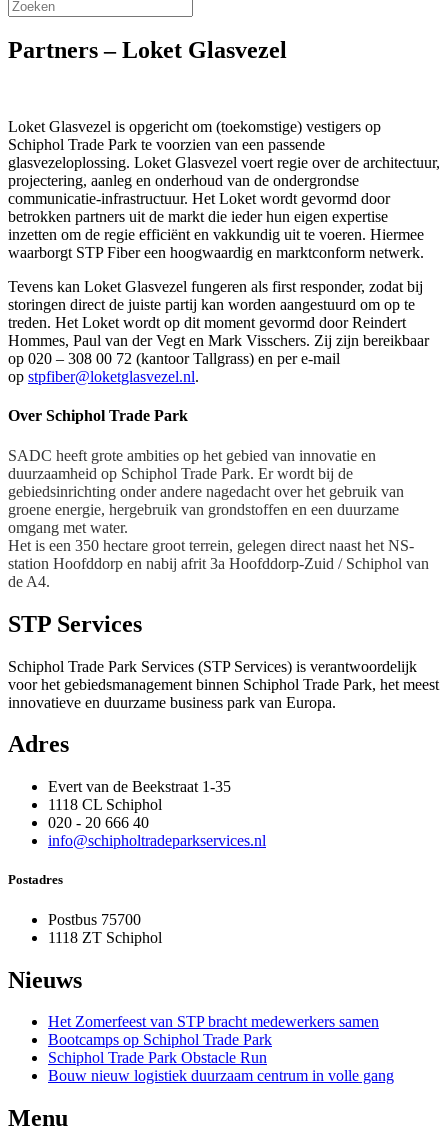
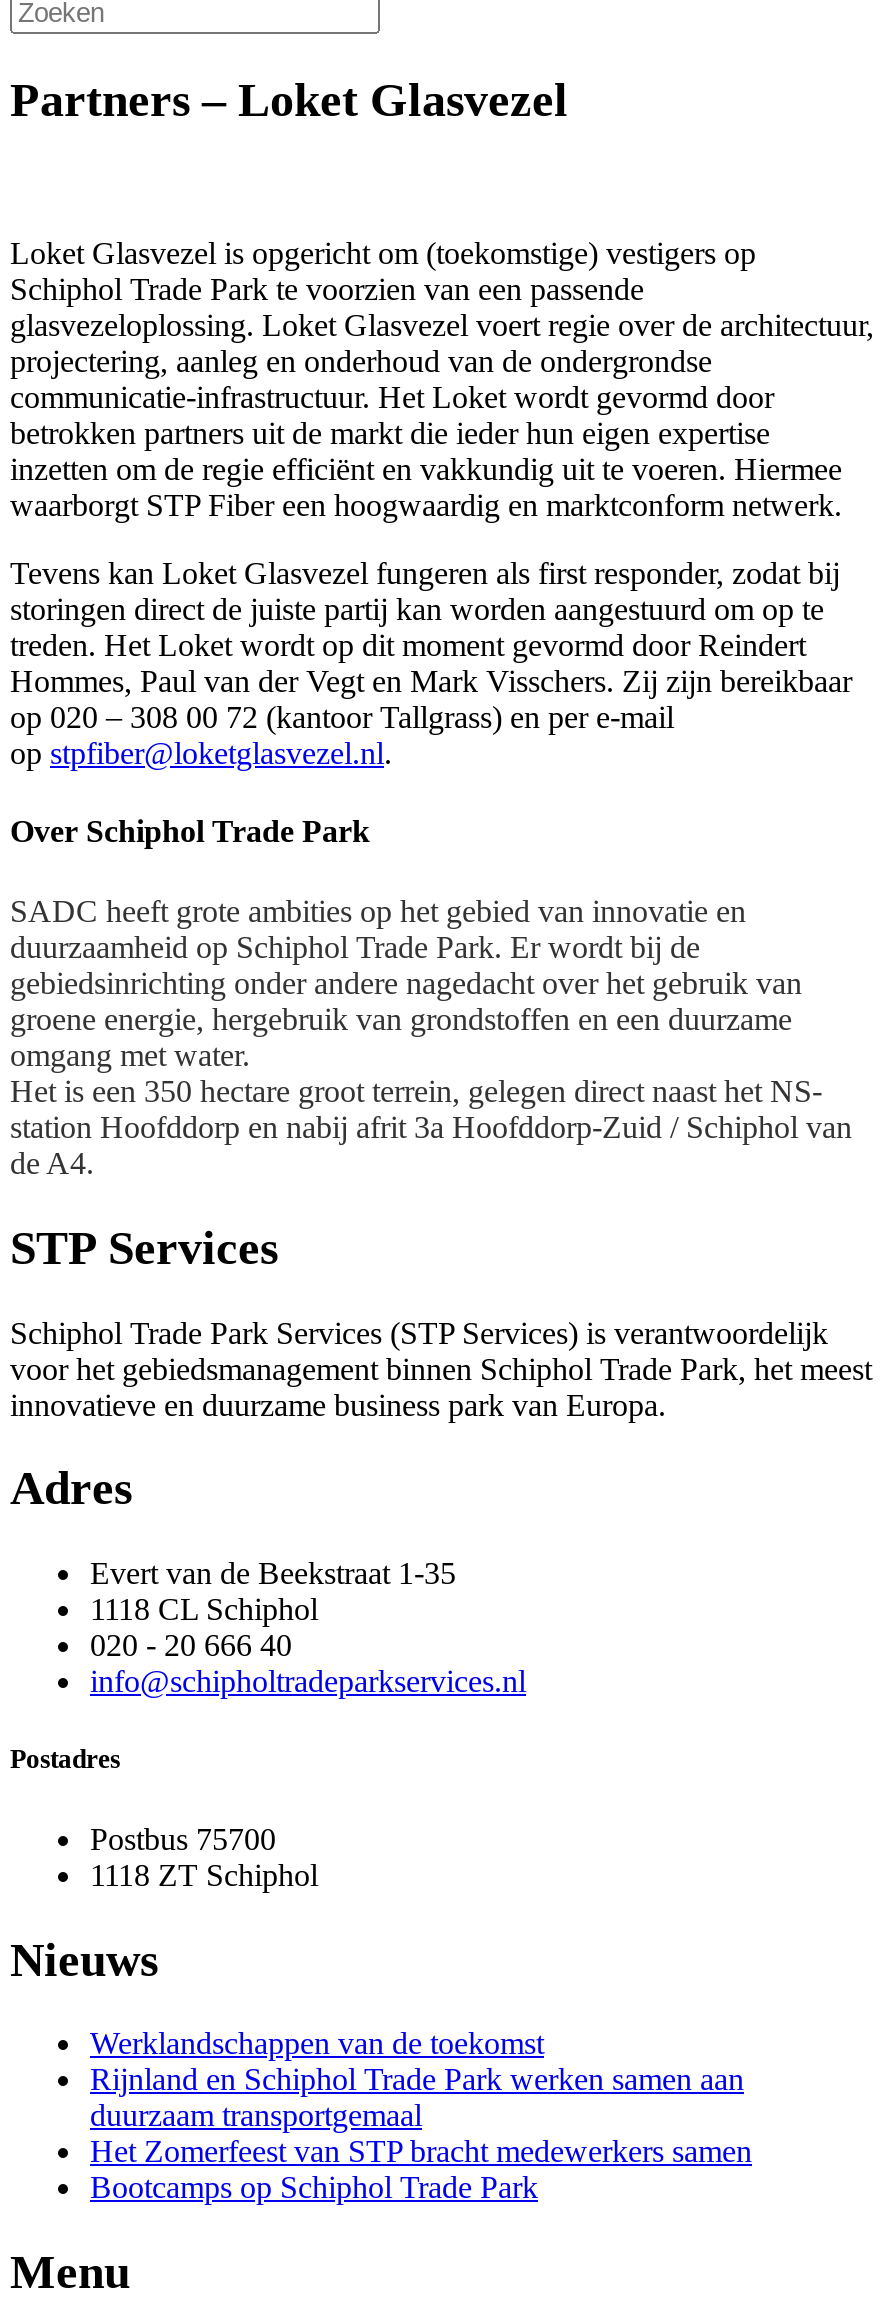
none -> [90,2027,744,2133] Werklandschappen van de toekomst | Rijnland en Schiphol Trade Park werken samen aan | duurzaam transportgemaal
moved [48,1013,379,1048] -> [90,2135,752,2205]: Het Zomerfeest van STP bracht medewerkers samen | Bootcamps op Schiphol Trade Park
[48,1049,394,1084] Schiphol Trade Park Obstacle Run | Bouw nieuw logistiek duurzaam centrum in volle gang -> none

